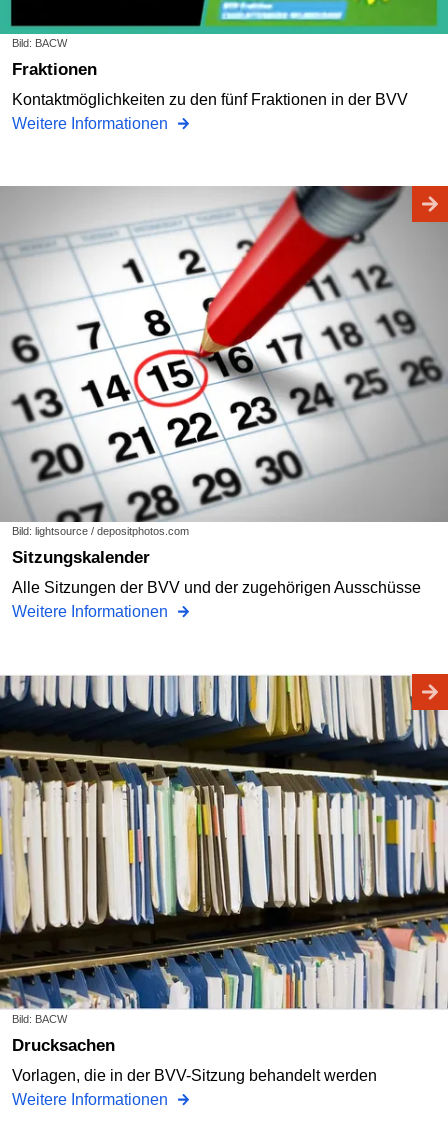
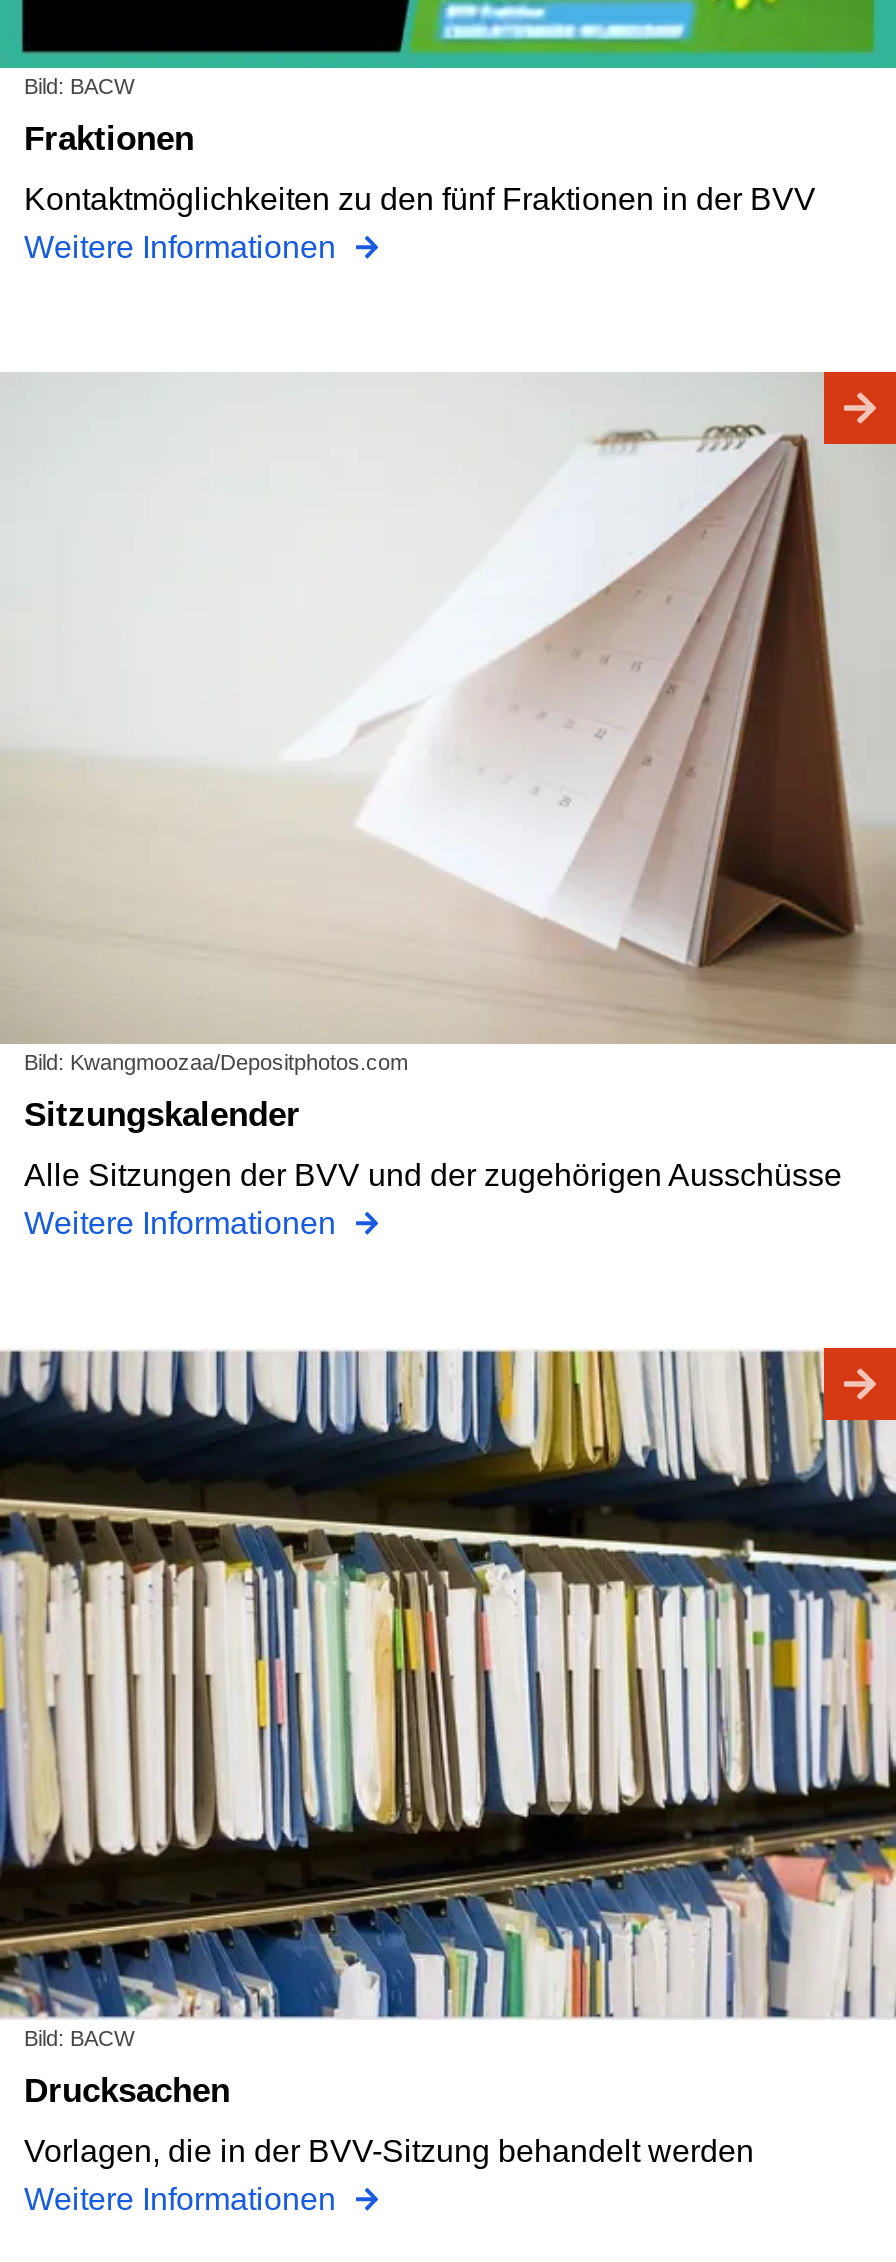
[3,185,445,537] [image] | Bild: lightsource / depositphotos.com -> [6,372,890,1075] [image] | Bild: Kwangmoozaa/Depositphotos.com

